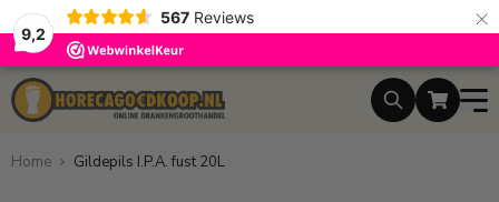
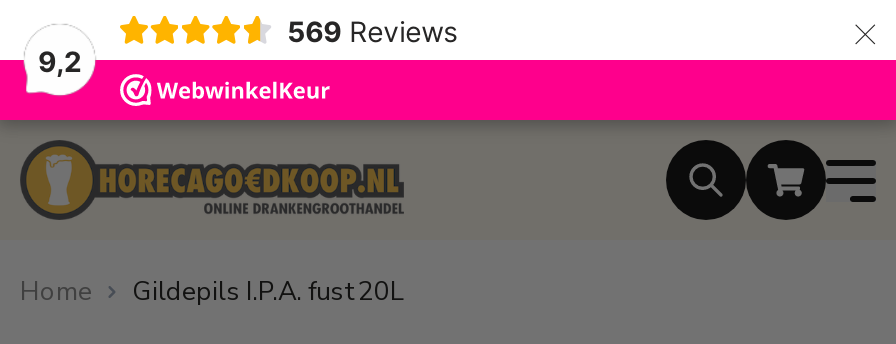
[160,7,254,26] 567 Reviews -> [287,13,457,47] 569 Reviews

